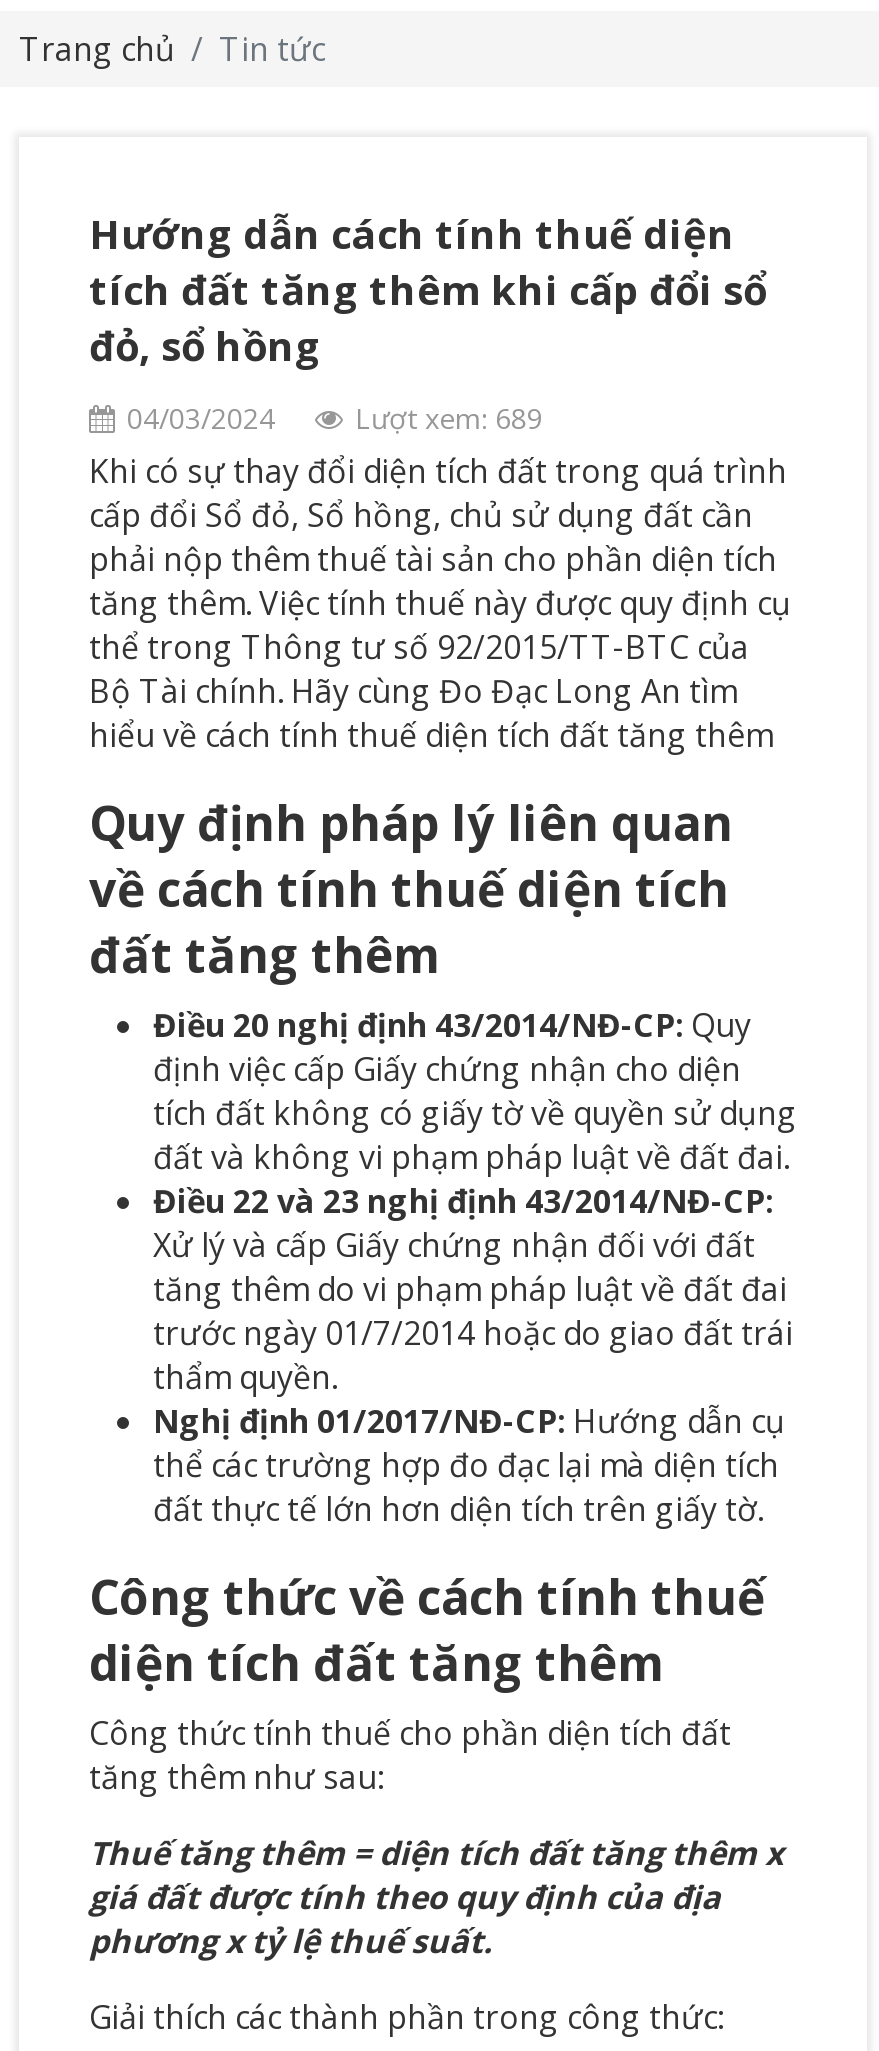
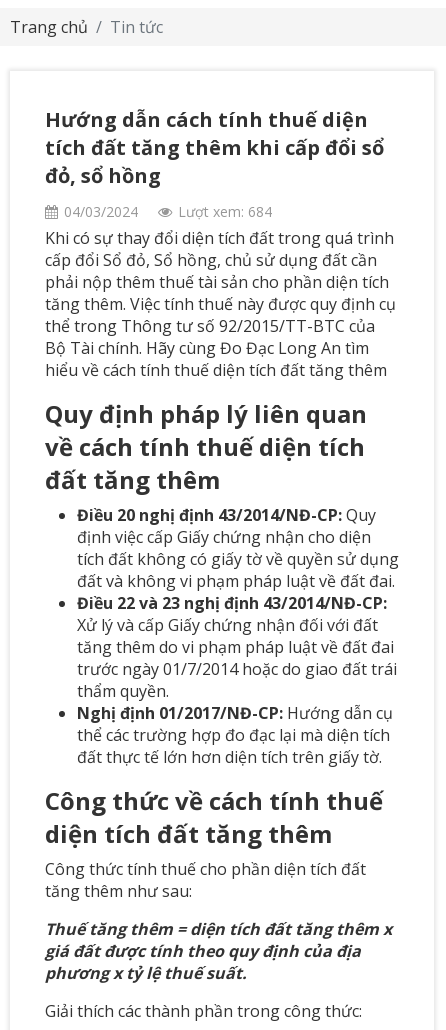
[355,399,543,437] Lượt xem: 689 -> [178,202,272,221] Lượt xem: 684

